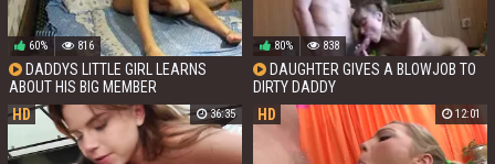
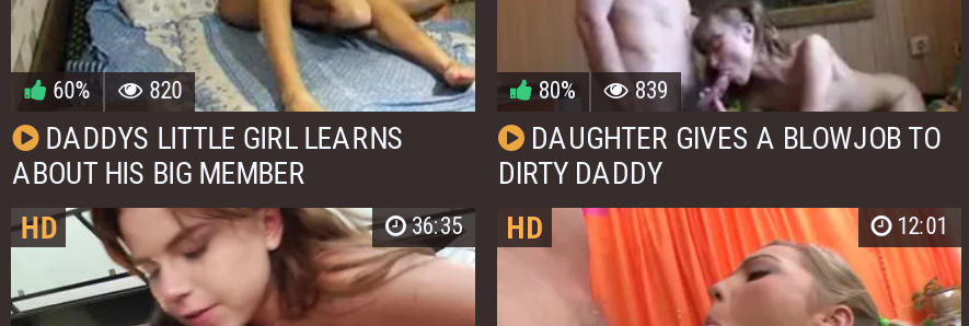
[26,39,94,53] 60% 816 -> [46,77,182,106] 60% 820
[271,39,339,53] 80% 838 -> [532,77,668,106] 80% 839

